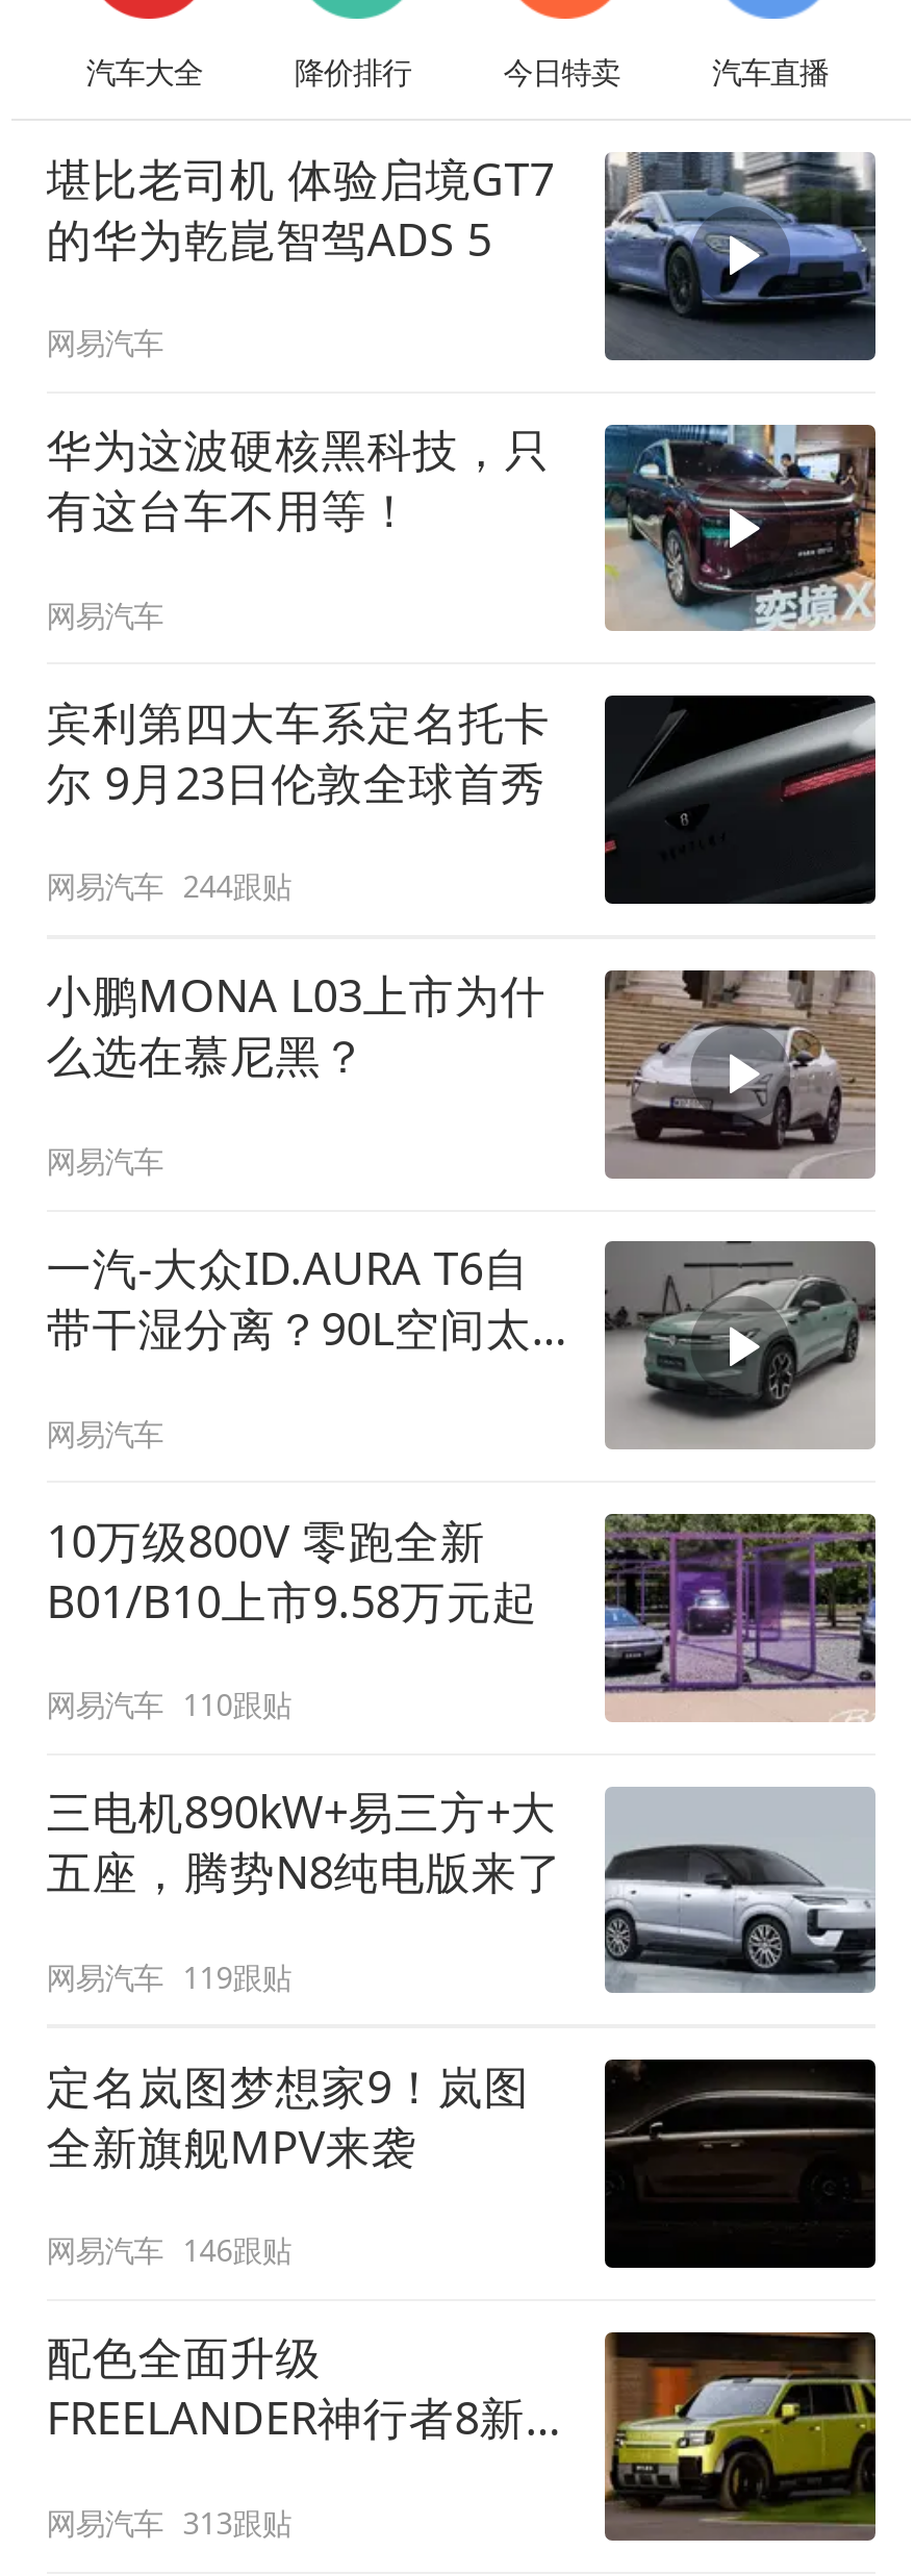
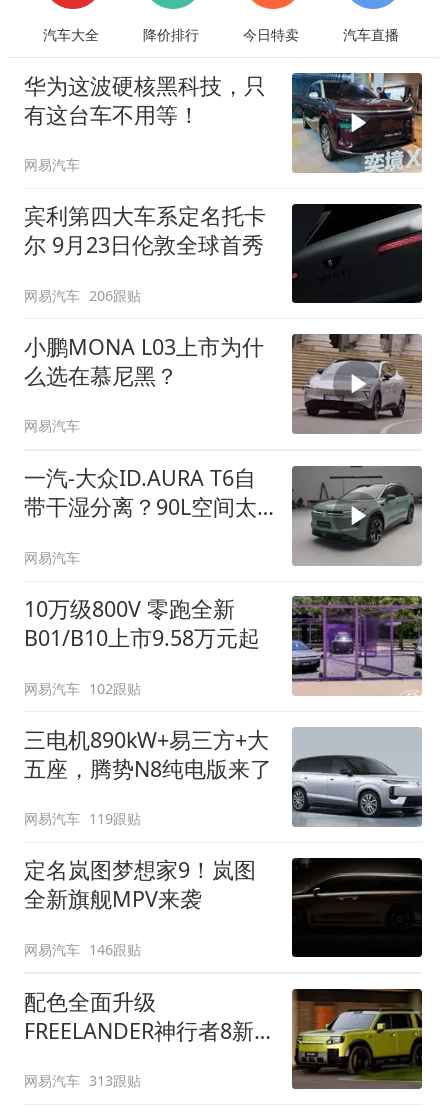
[46,147,878,363] [image] | 堪比老司机 体验启境GT7 | 的华为乾崑智驾ADS 5 | 网易汽车 -> none
[46,867,291,906] 网易汽车 244跟贴 -> [24,286,141,305] 网易汽车 206跟贴
[46,1685,291,1725] 网易汽车 110跟贴 -> [24,679,141,698] 网易汽车 102跟贴

